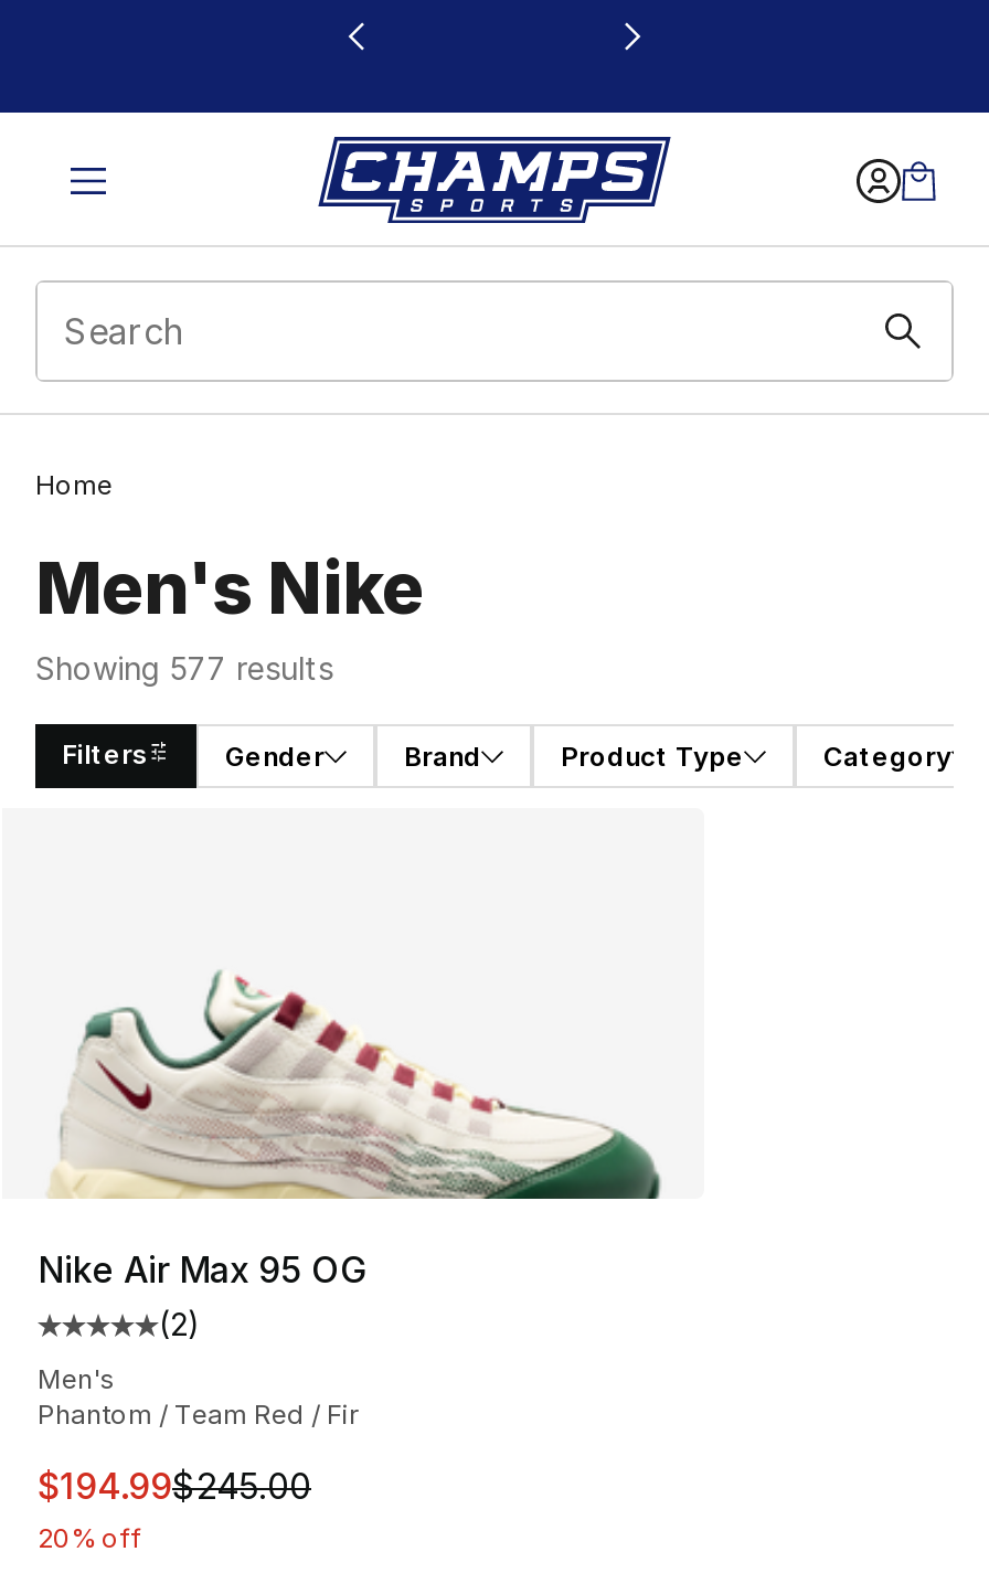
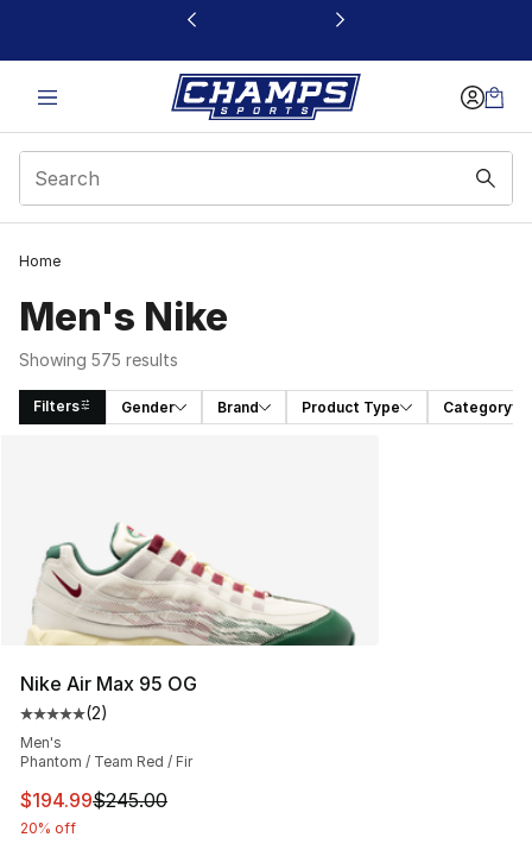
[35,649,333,687] Showing 577 results -> [19,350,178,370] Showing 575 results

